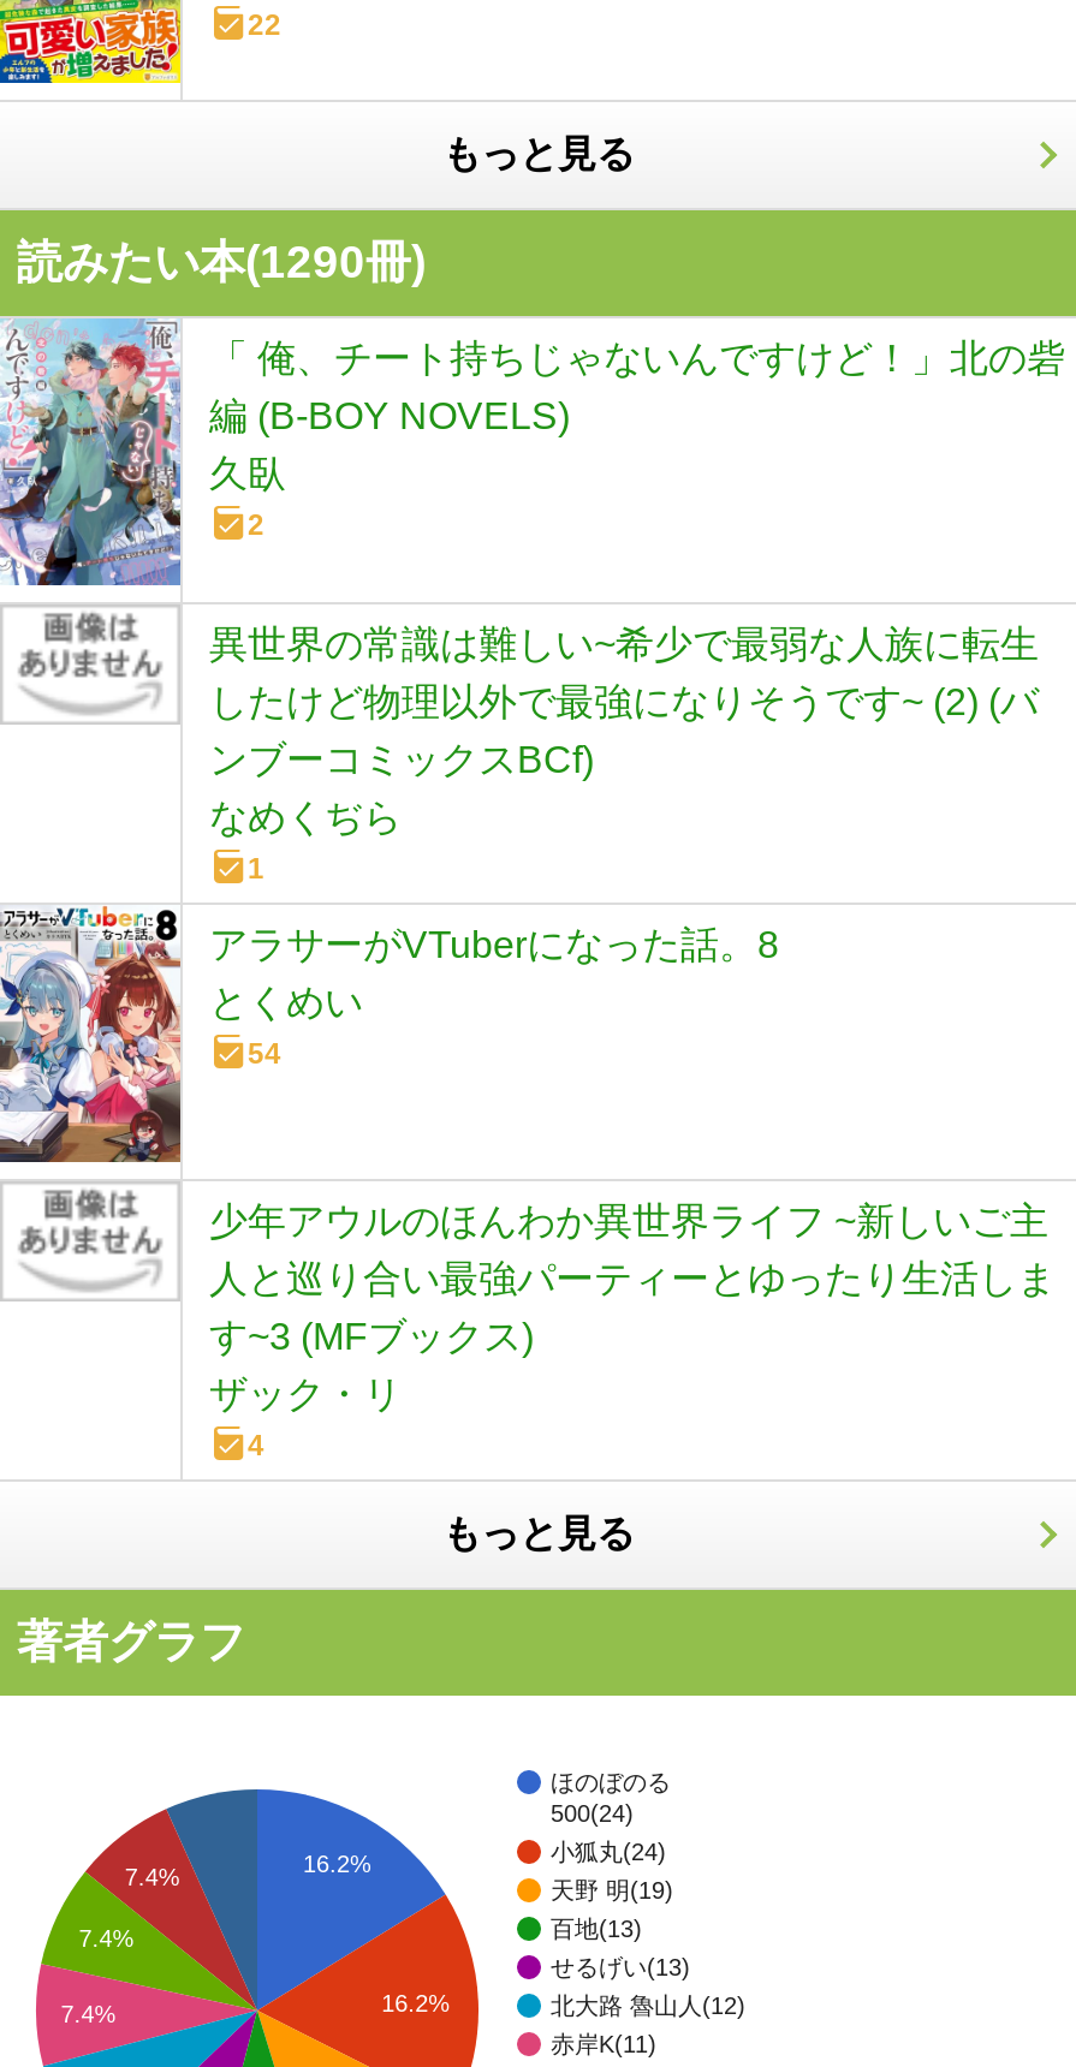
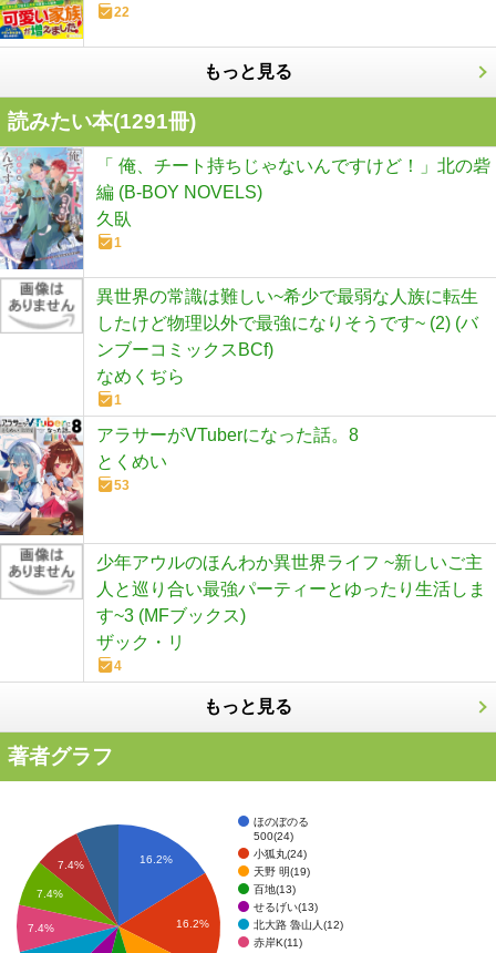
[17,238,426,288] 読みたい本(1290冊) -> [8,110,196,133] 読みたい本(1291冊)
[248,509,264,543] 2 -> [114,235,122,250] 1
[248,1036,281,1070] 54 -> [114,478,130,493] 53

